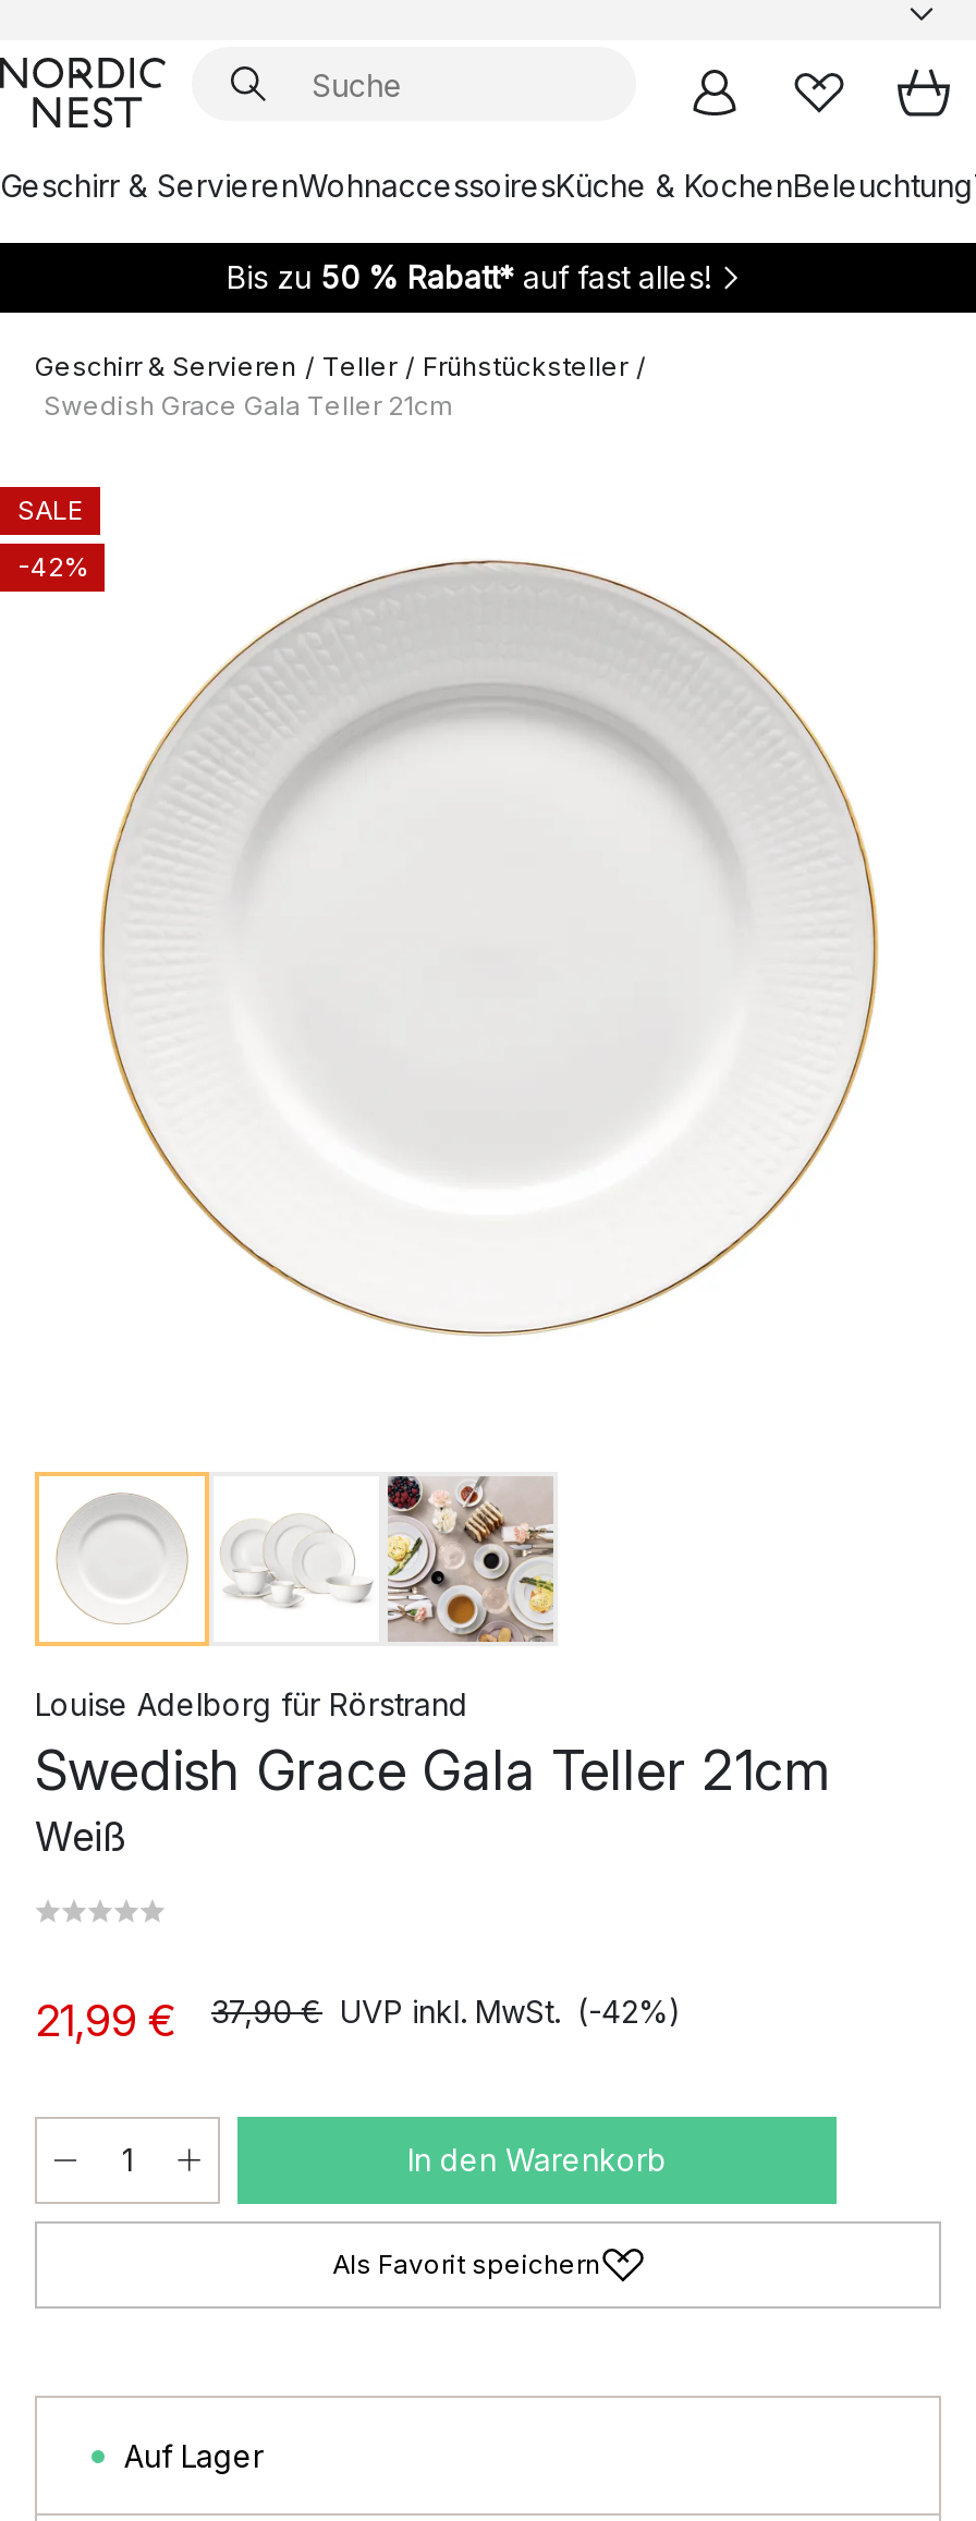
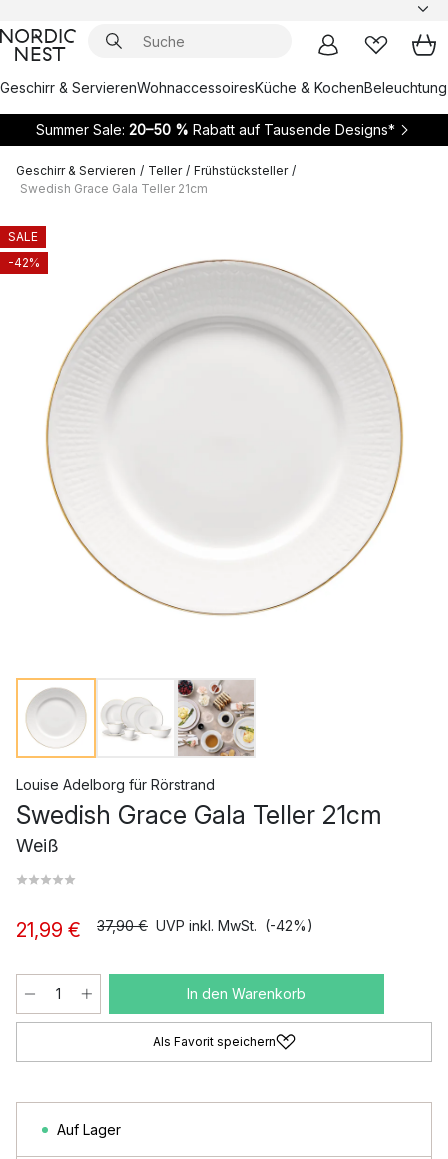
[227,258,710,295] Bis zu 50 % Rabatt* auf fast alles! -> [35,121,394,138] Summer Sale: 20–50 % Rabatt auf Tausende Designs*

